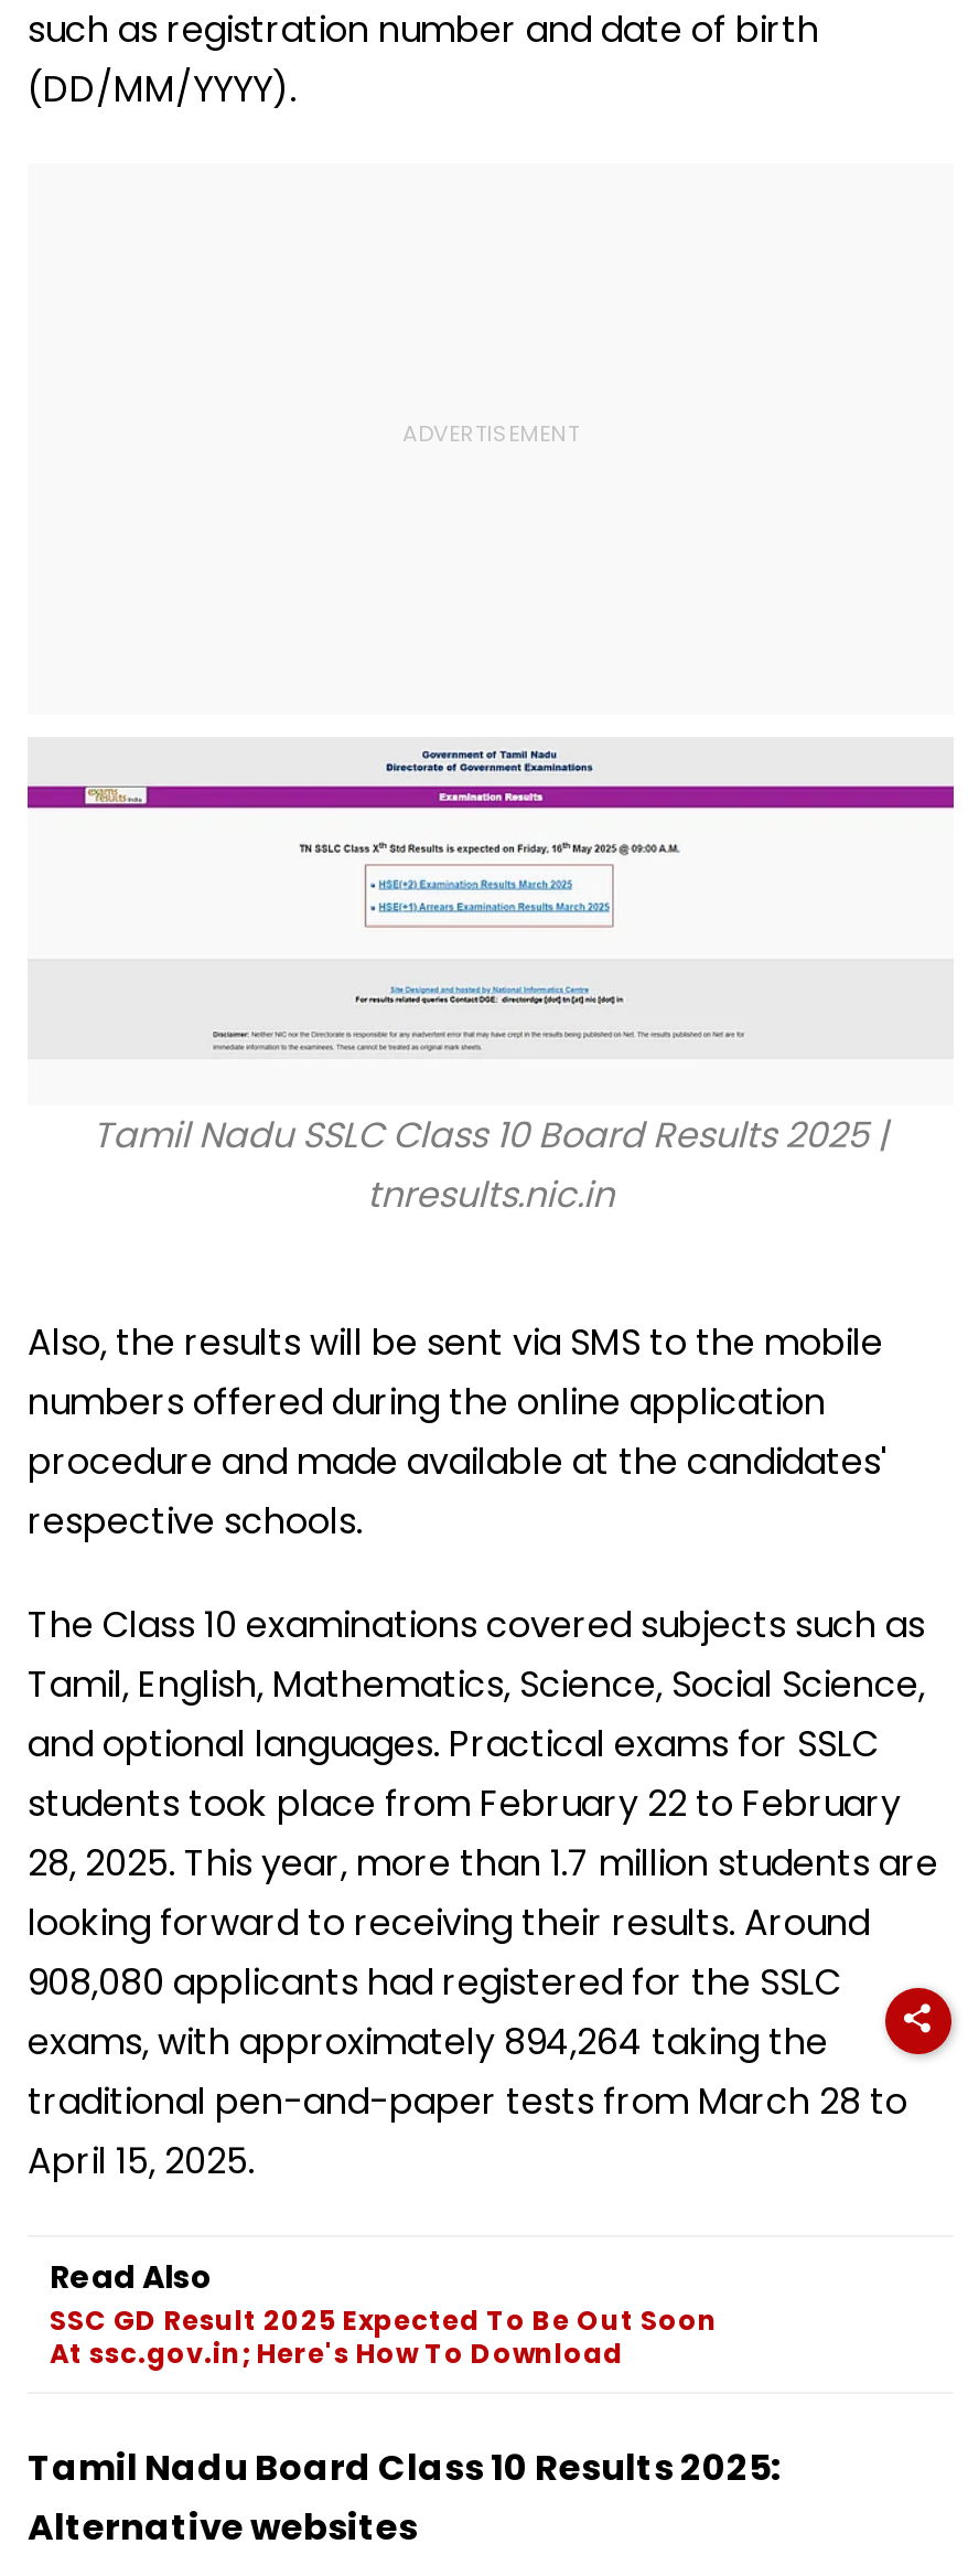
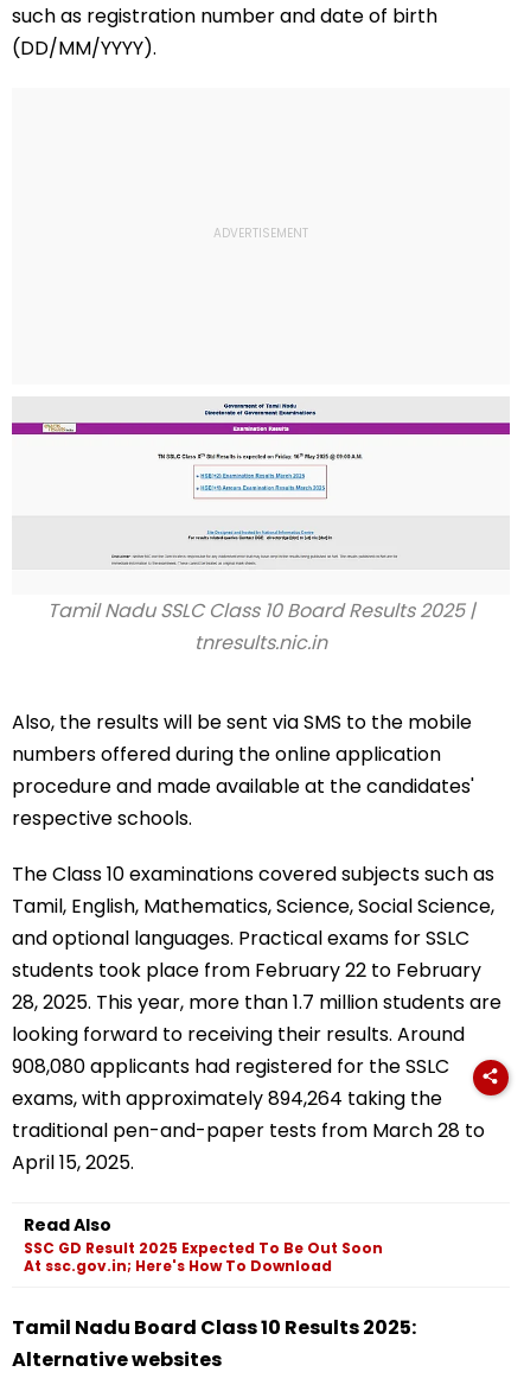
[883,1970,954,2059] [image] -> [472,1057,511,1106] [image]

